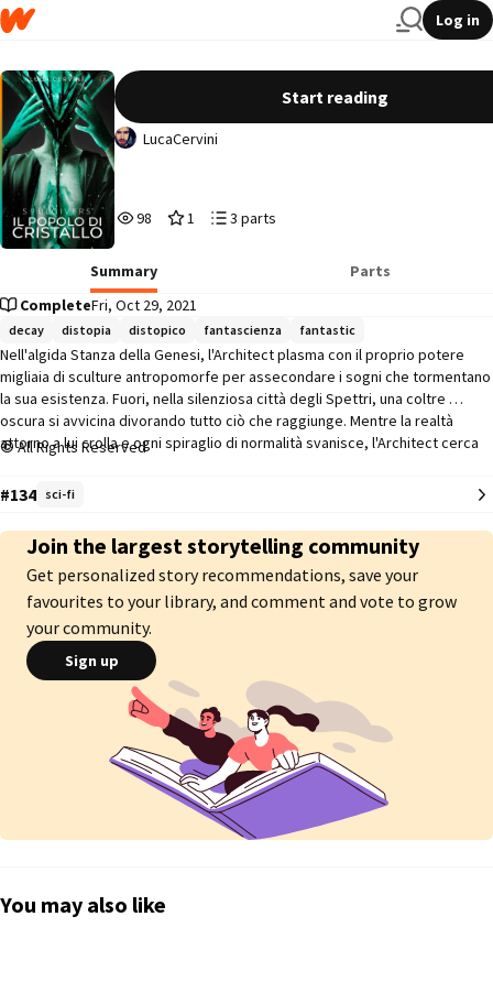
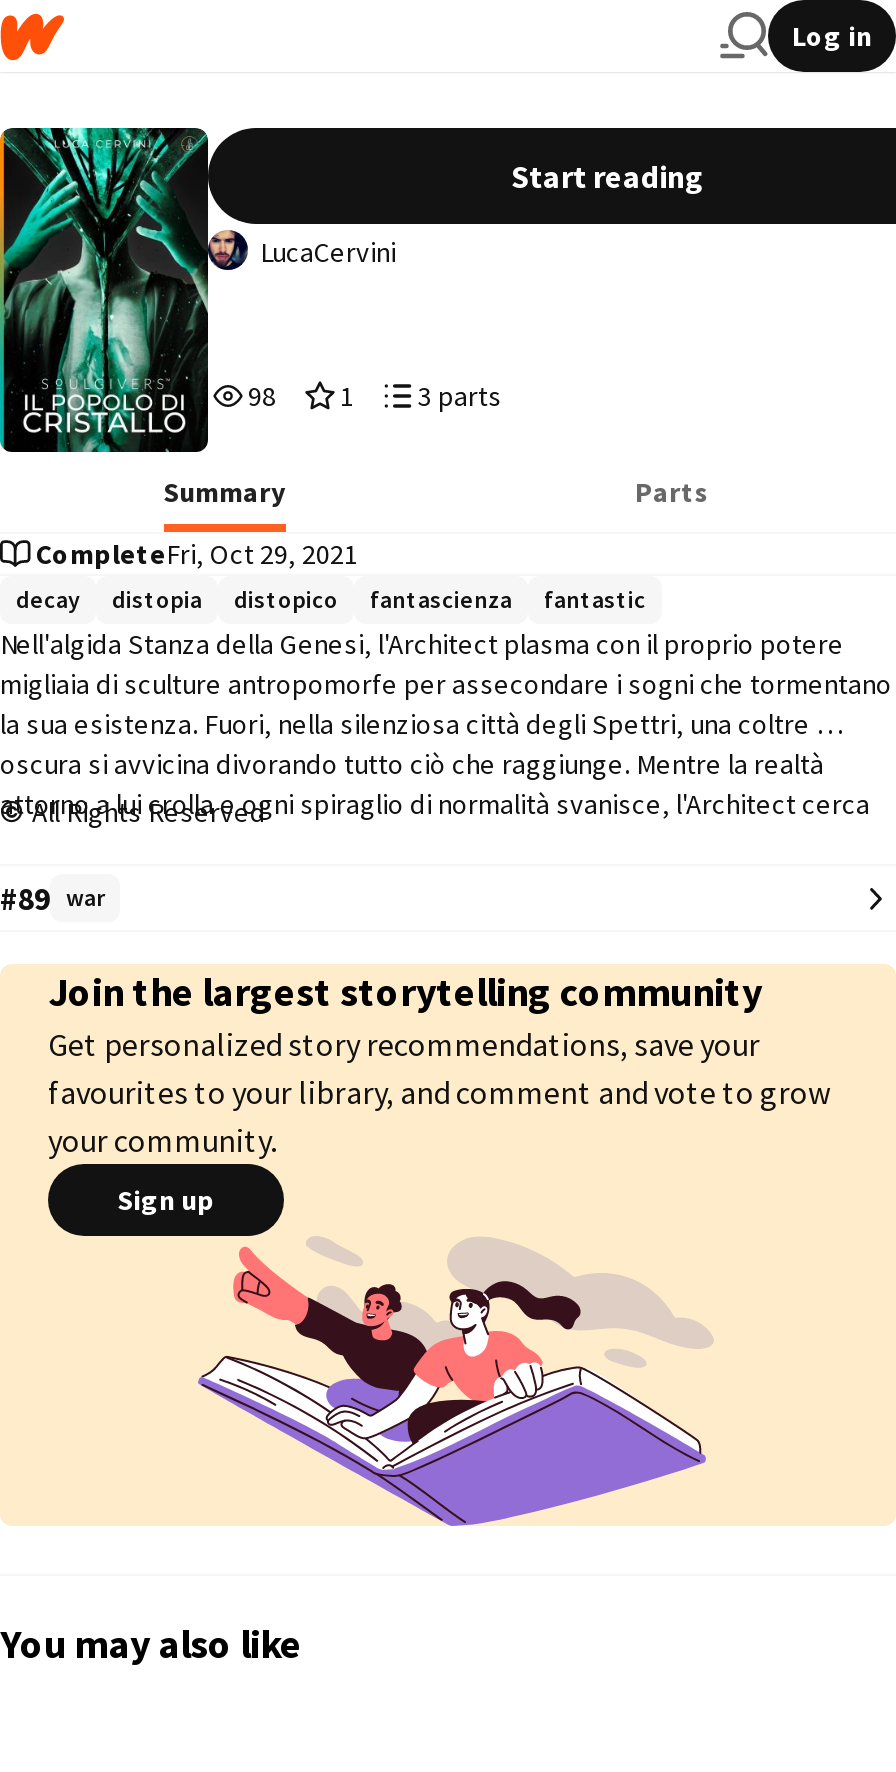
[0,483,75,505] #134 sci-fi -> [0,878,104,918] #89 war

